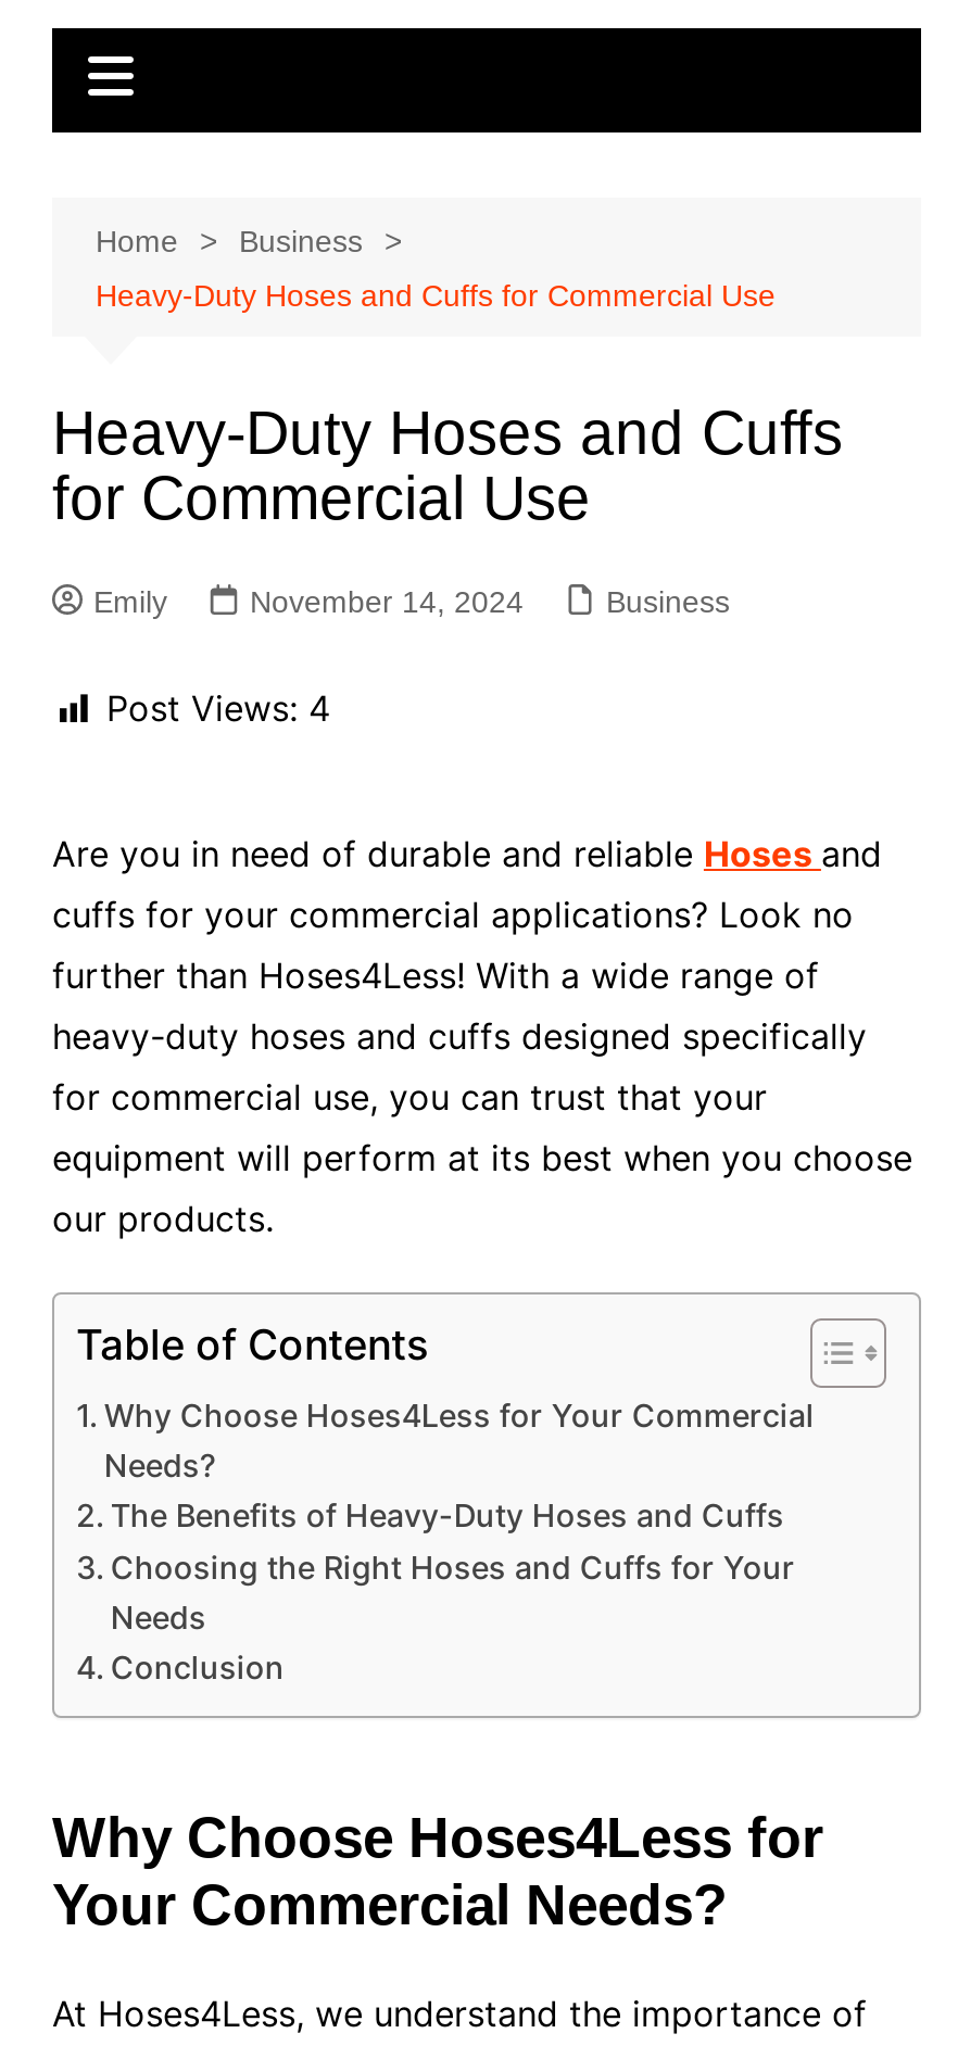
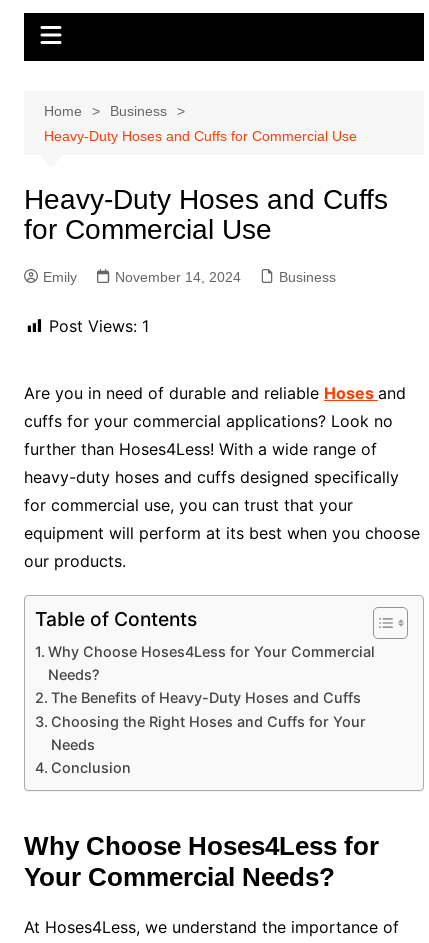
[106,686,330,730] Post Views: 4 -> [49,316,149,336] Post Views: 1

